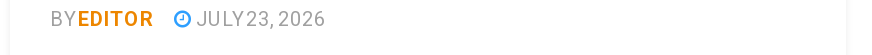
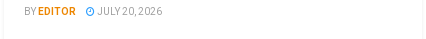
[50,9,326,31] BY EDITOR JULY 23, 2026 -> [24,6,162,17] BY EDITOR JULY 20, 2026

